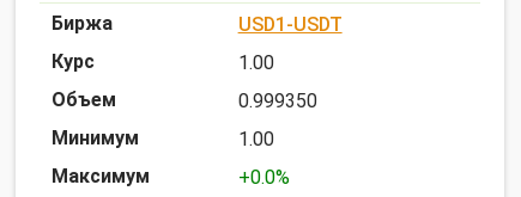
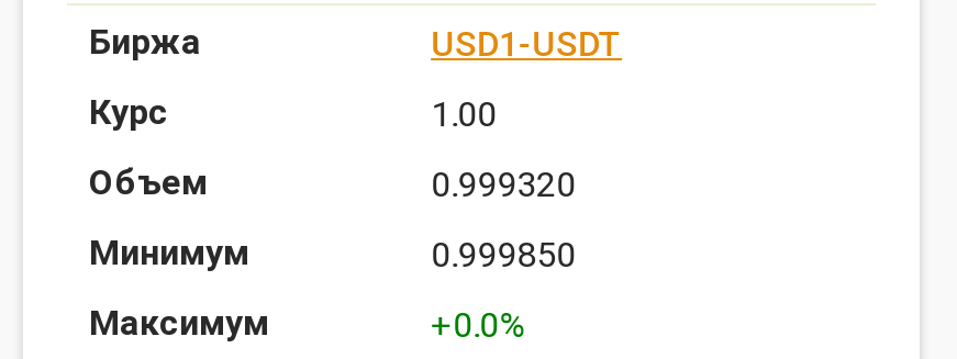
[238,90,317,112] 0.999350 -> [431,164,576,205] 0.999320
[238,128,274,150] 1.00 -> [431,234,576,276] 0.999850

